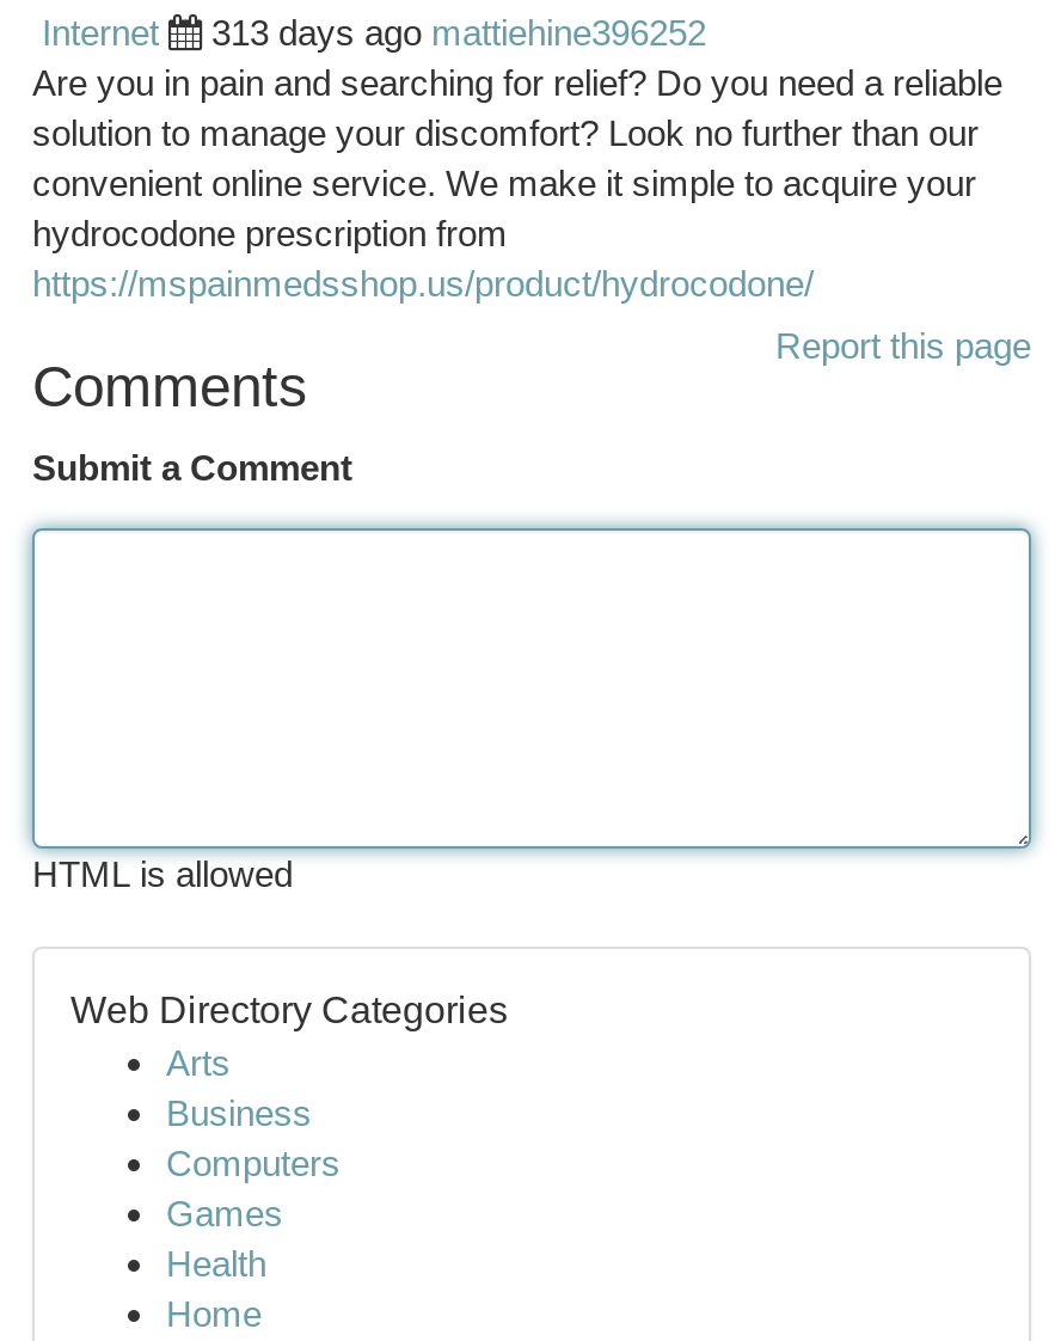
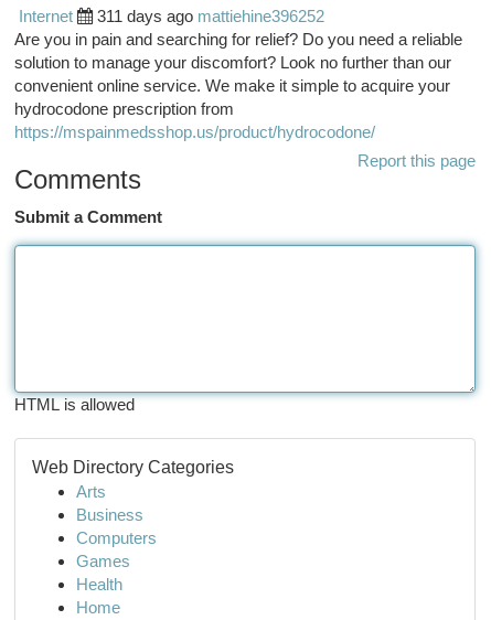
[211,12,706,53] 313 days ago mattiehine396252 -> [97,7,324,25] 311 days ago mattiehine396252

